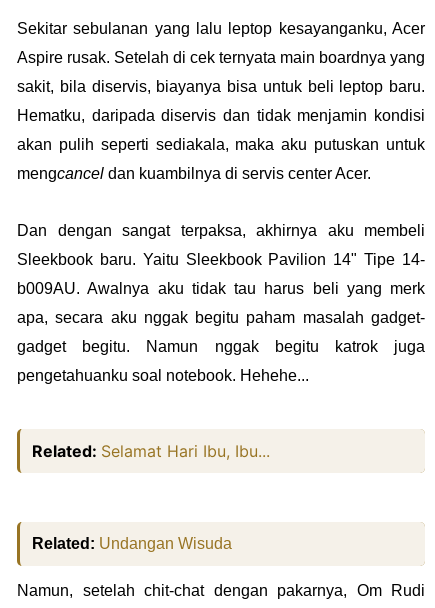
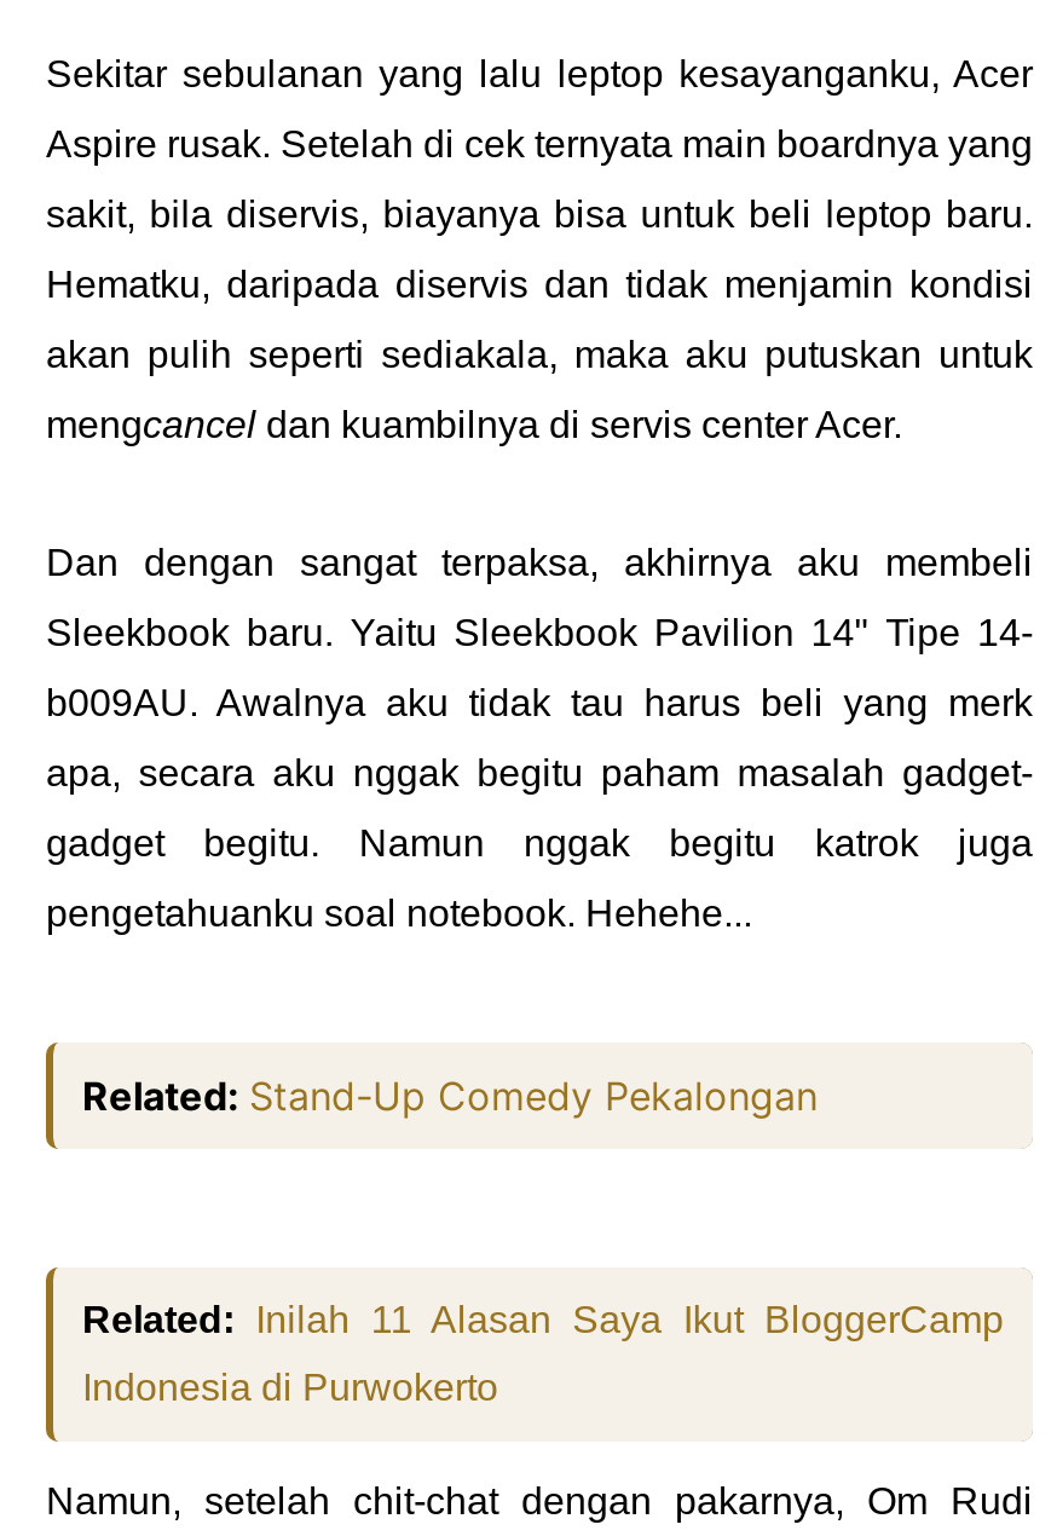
[32,441,270,461] Related: Selamat Hari Ibu, Ibu... -> [82,1072,818,1120] Related: Stand-Up Comedy Pekalongan
[32,535,232,552] Related: Undangan Wisuda -> [82,1299,1004,1408] Related: Inilah 11 Alasan Saya Ikut BloggerCamp | Indonesia di Purwokerto

